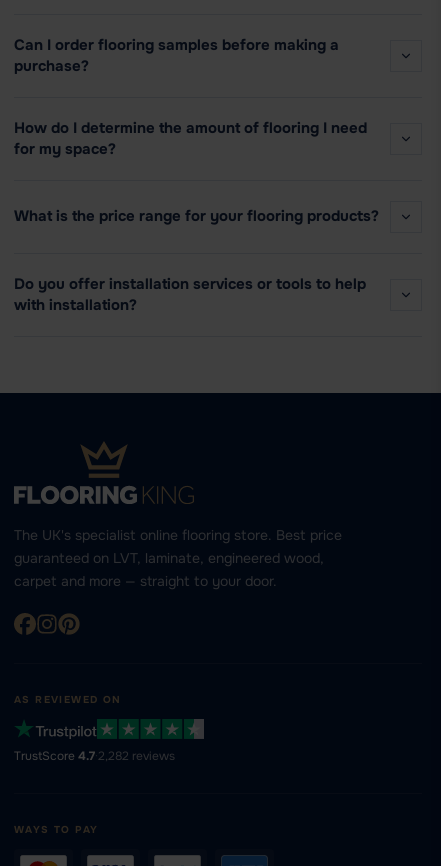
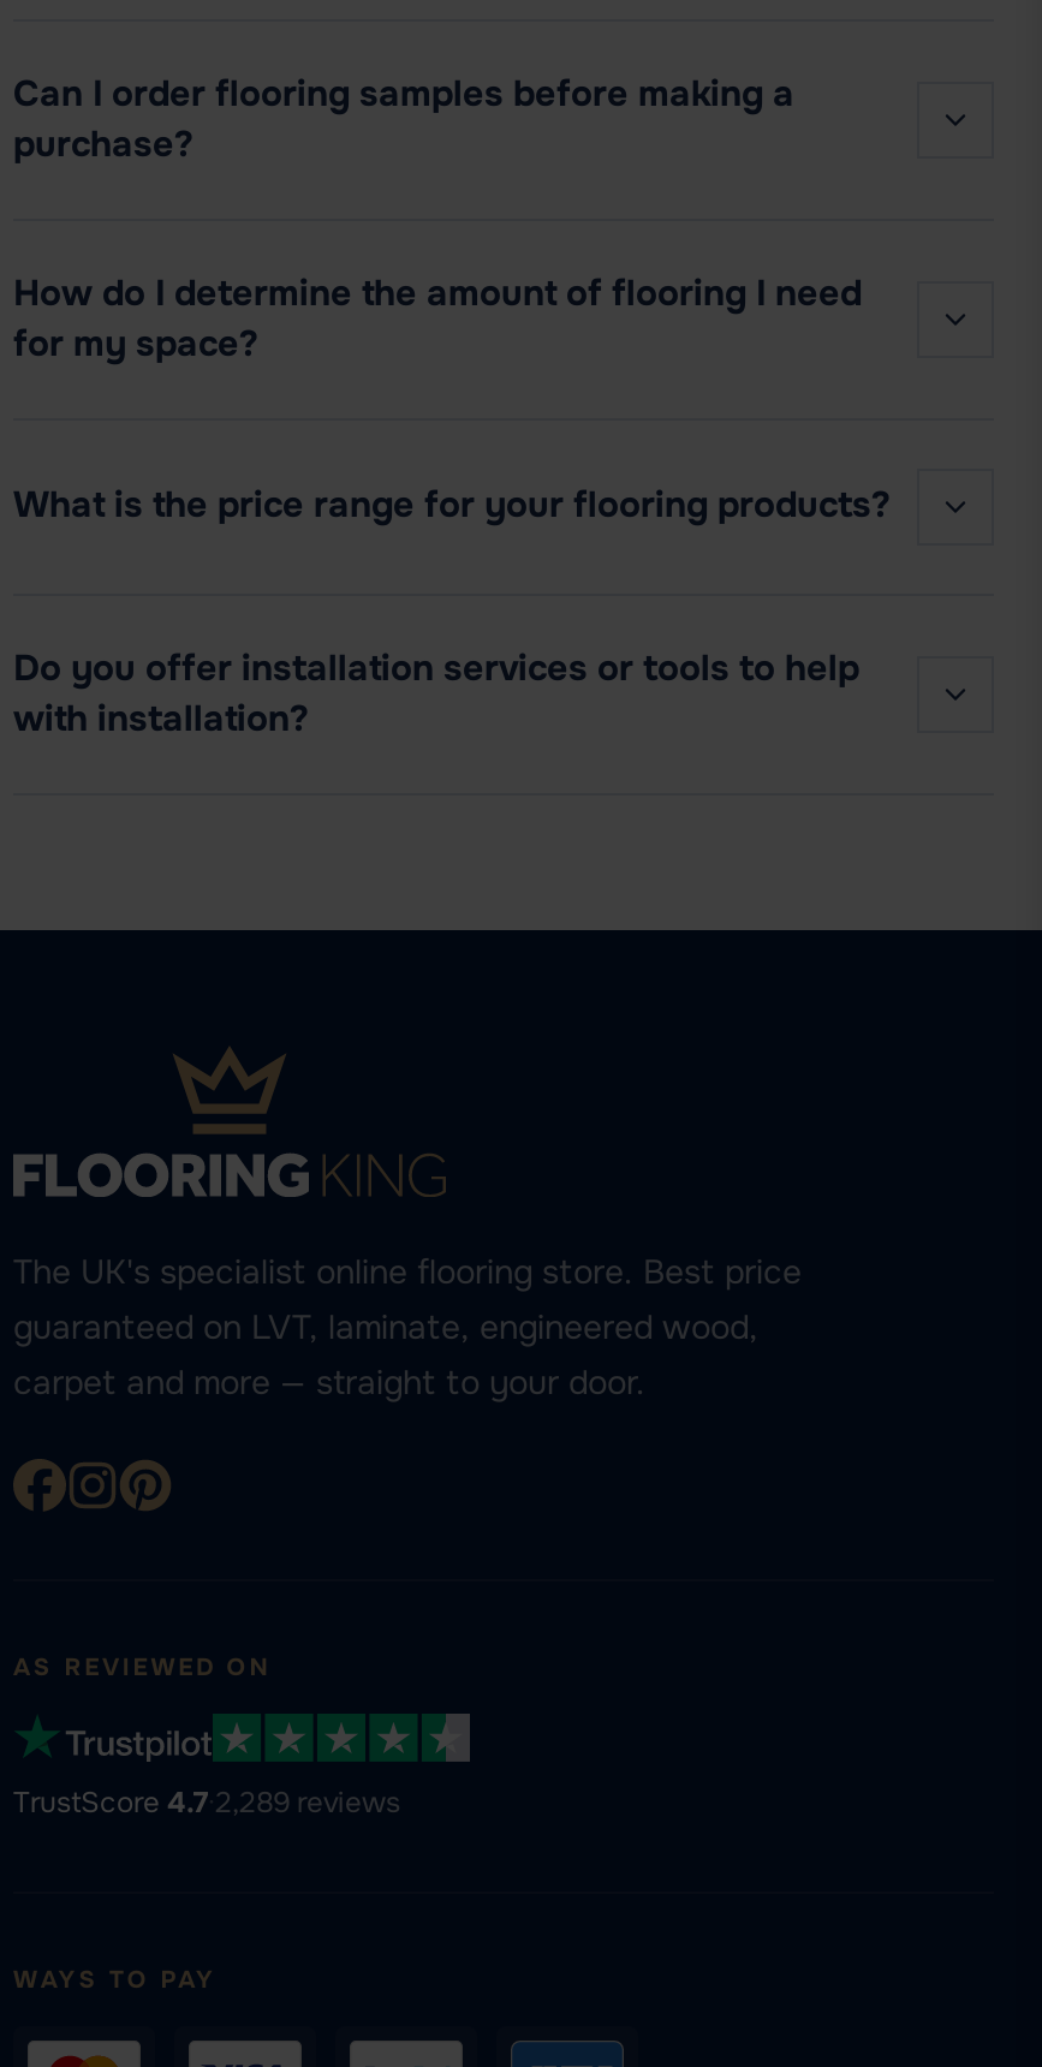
[14,748,175,764] TrustScore 4.7·2,282 reviews -> [13,1783,400,1821] TrustScore 4.7·2,289 reviews

